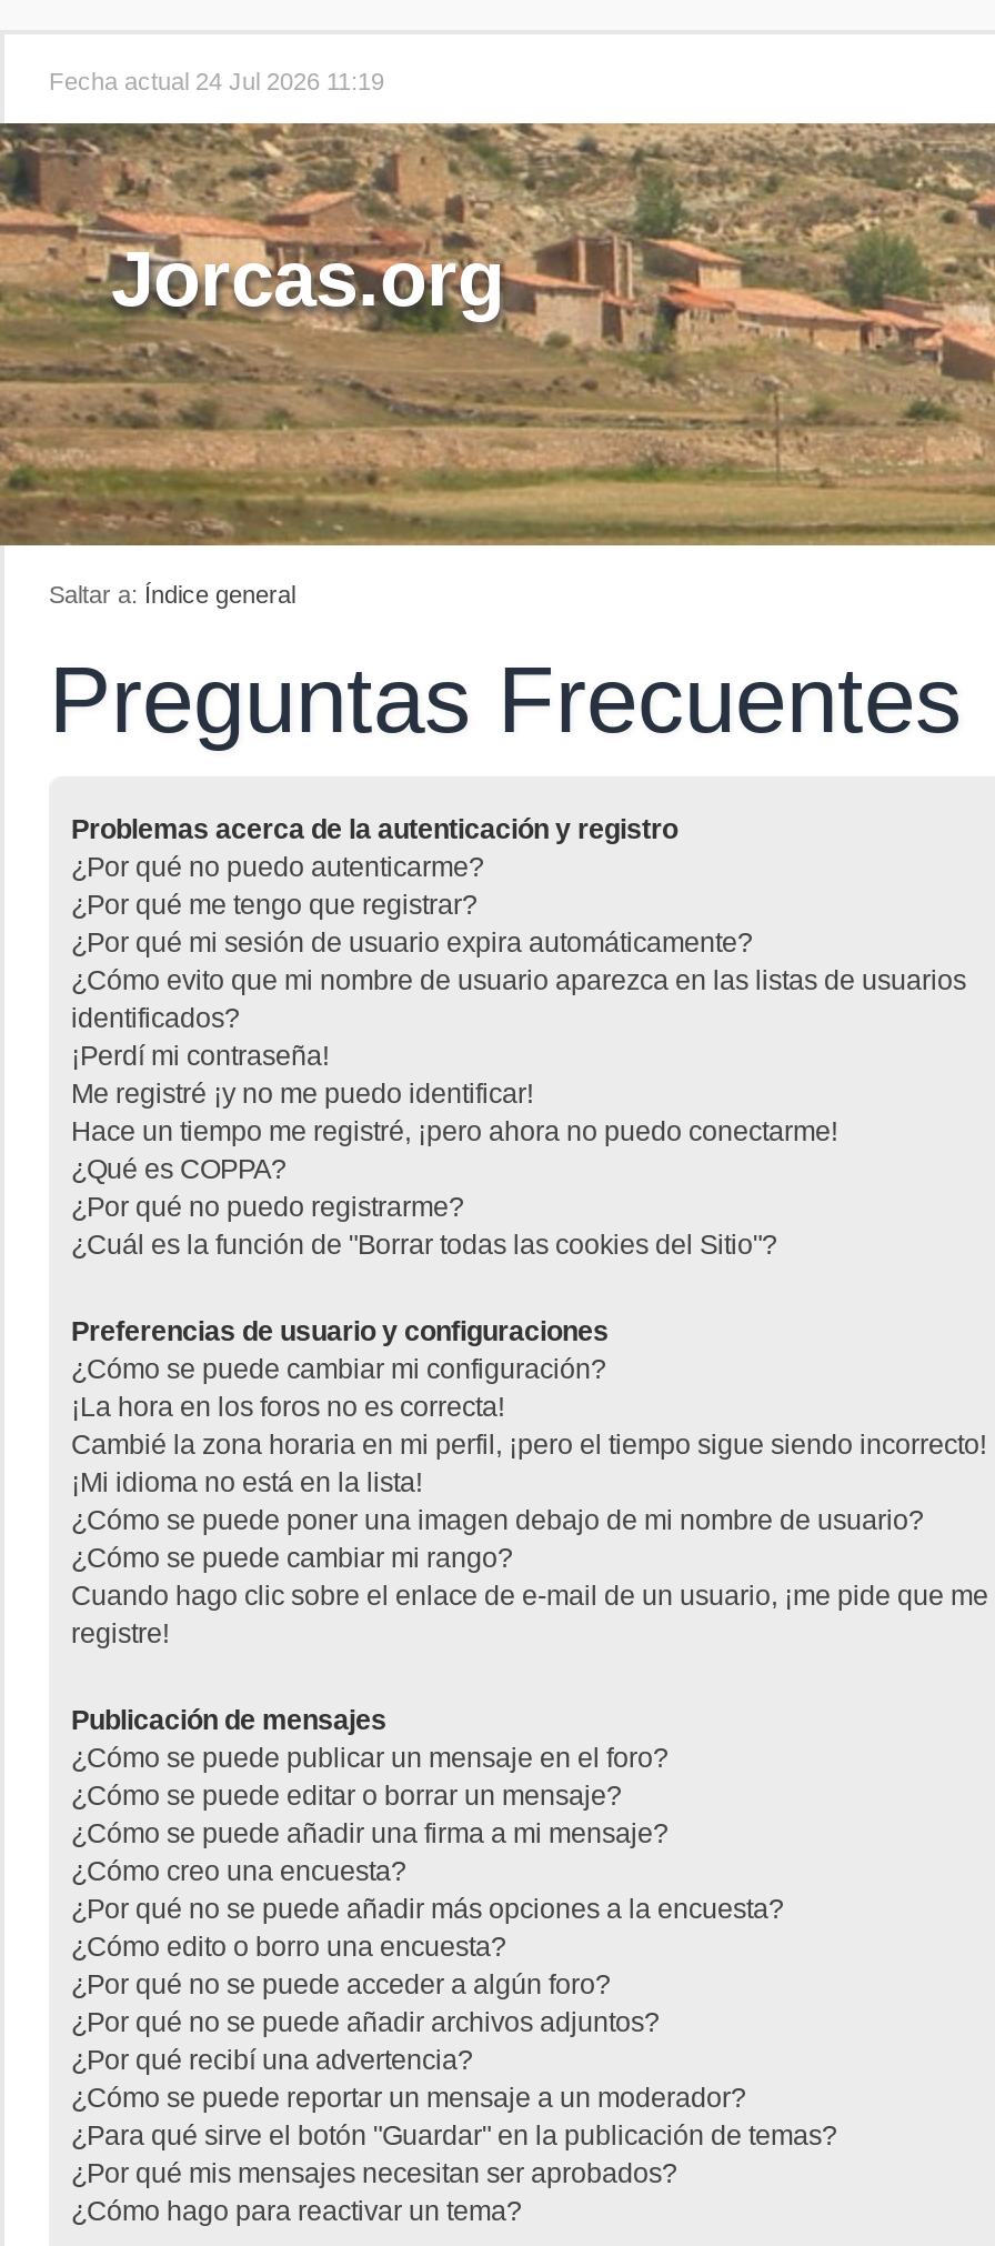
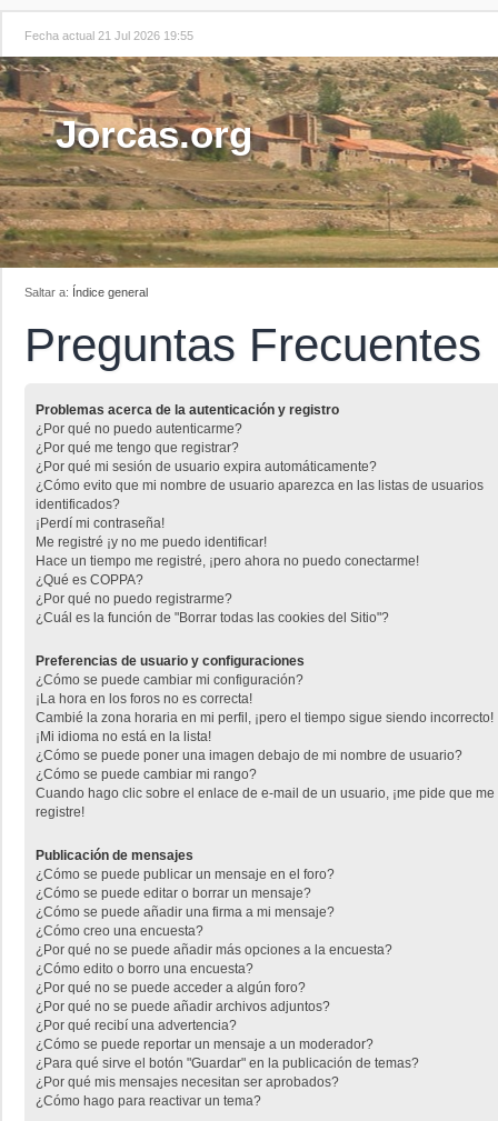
[49,68,384,94] Fecha actual 24 Jul 2026 11:19 -> [24,29,193,42] Fecha actual 21 Jul 2026 19:55

